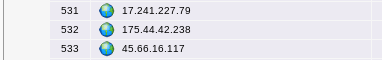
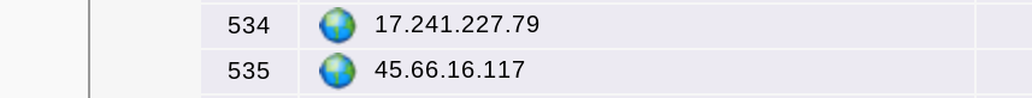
[61,5,79,16] 531 -> [228,12,271,38] 534
[61,24,191,54] 532 | 175.44.42.238 | 533 -> [228,57,271,84] 535

